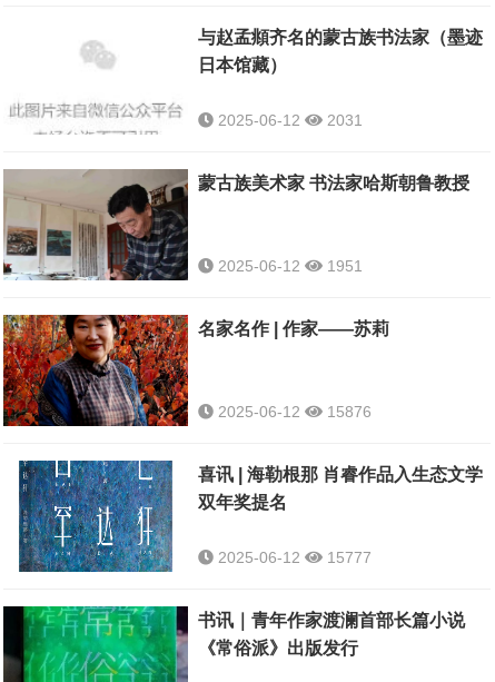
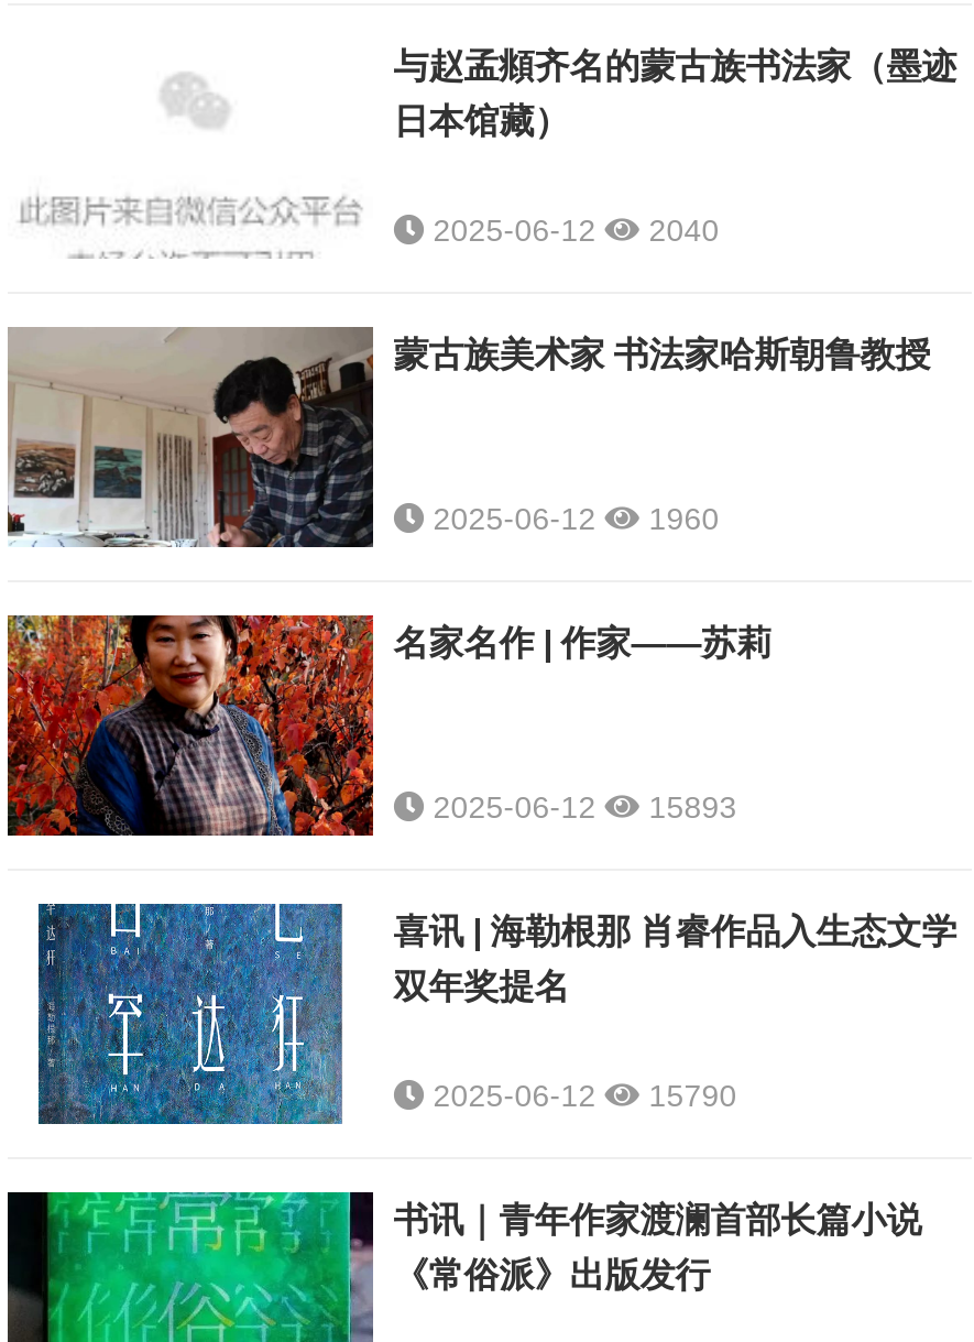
[218,111,363,129] 2025-06-12 2031 -> [433,212,719,248] 2025-06-12 2040
[218,257,363,275] 2025-06-12 1951 -> [433,501,719,536] 2025-06-12 1960
[218,403,372,421] 2025-06-12 15876 -> [433,789,737,825] 2025-06-12 15893
[218,548,372,566] 2025-06-12 15777 -> [433,1078,737,1113] 2025-06-12 15790

